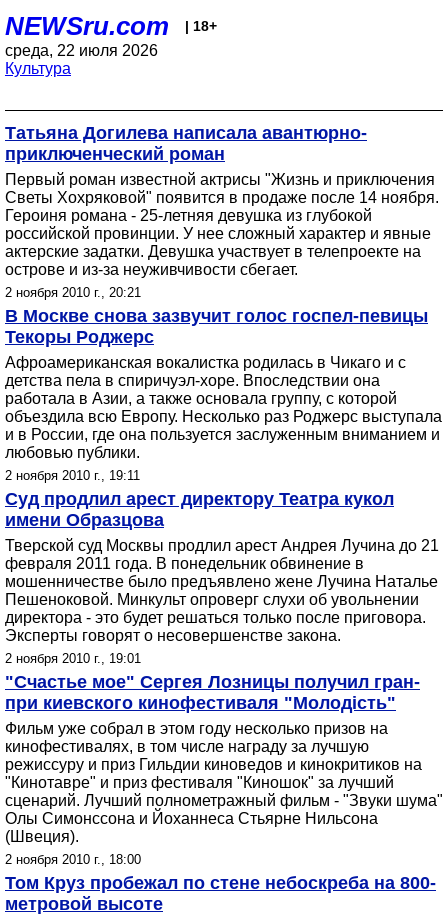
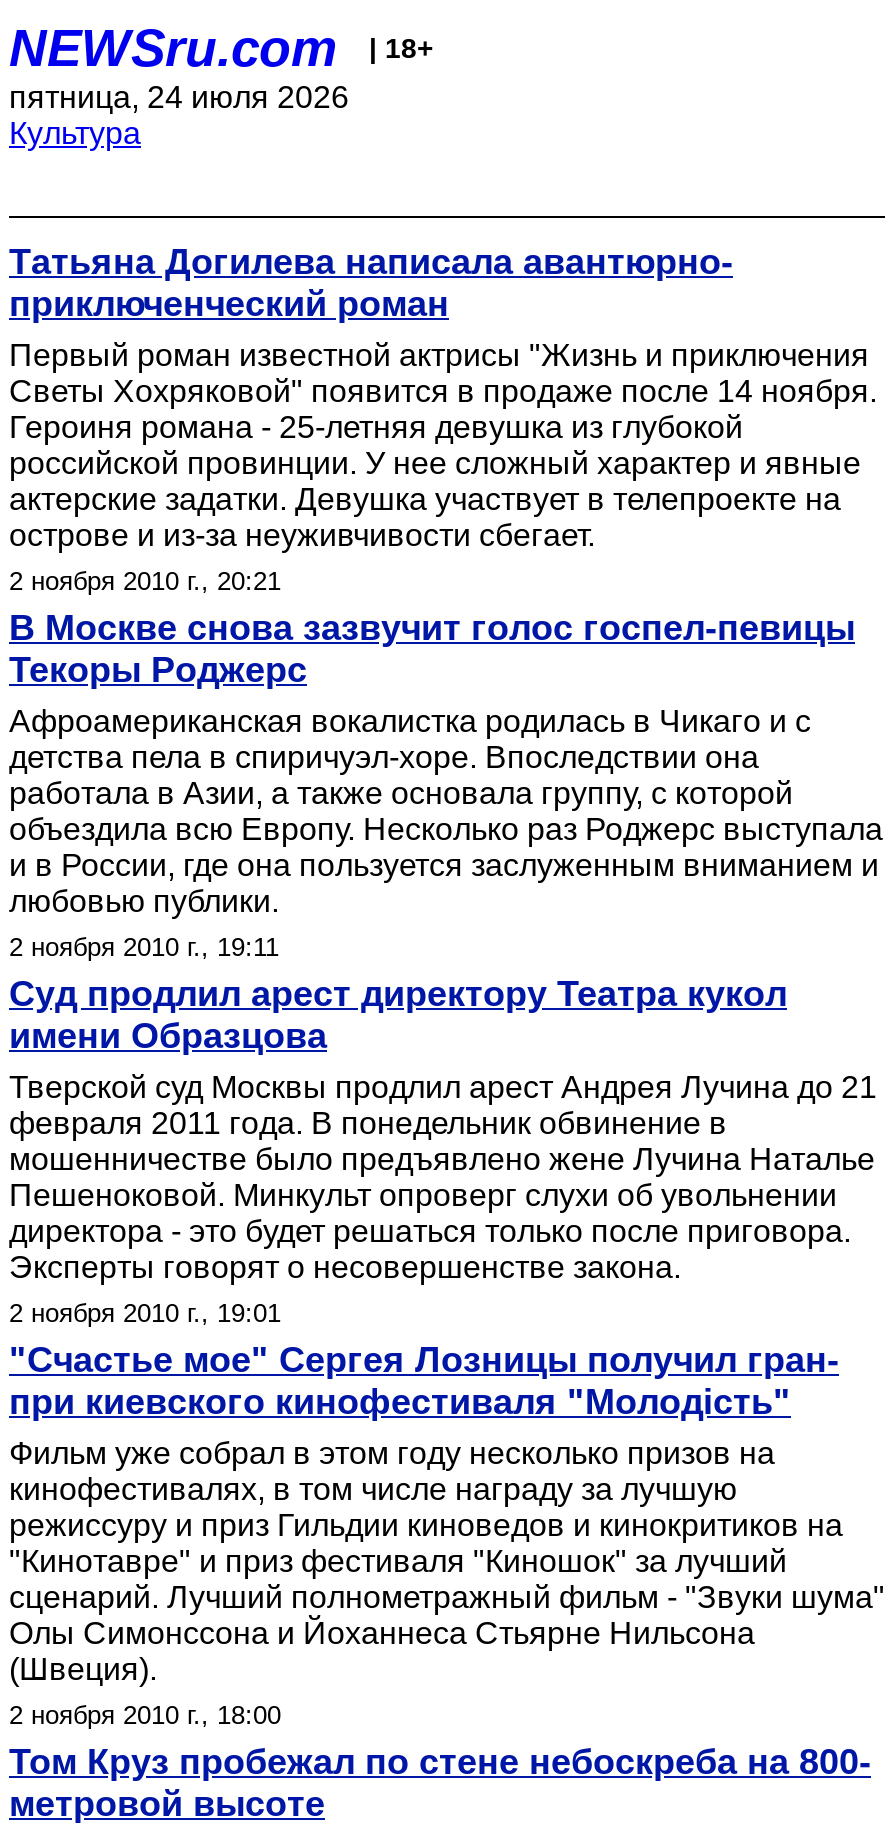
[5,42,158,59] среда, 22 июля 2026 -> [9,80,349,114] пятница, 24 июля 2026

